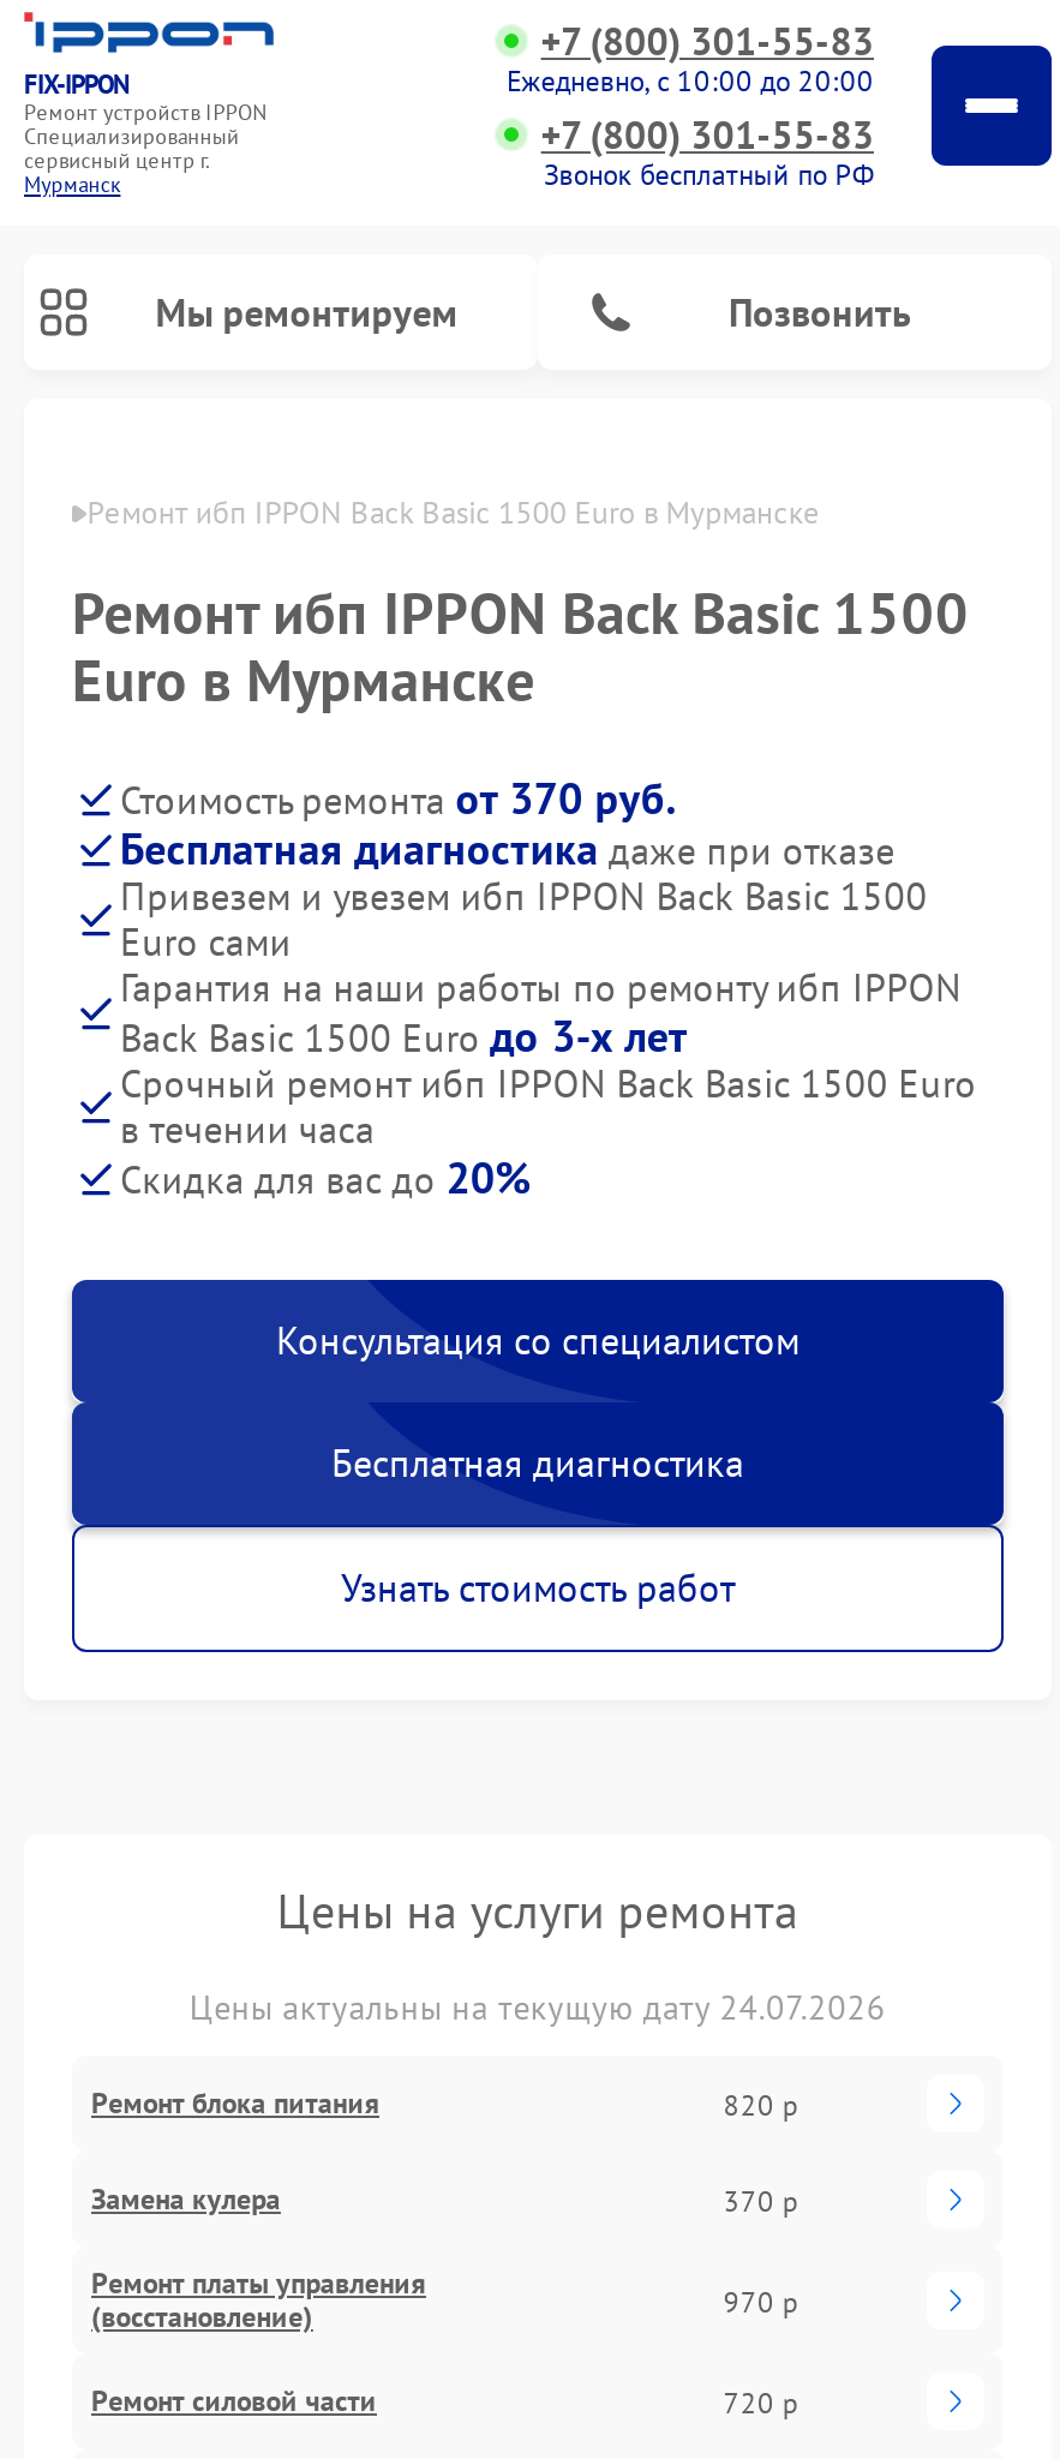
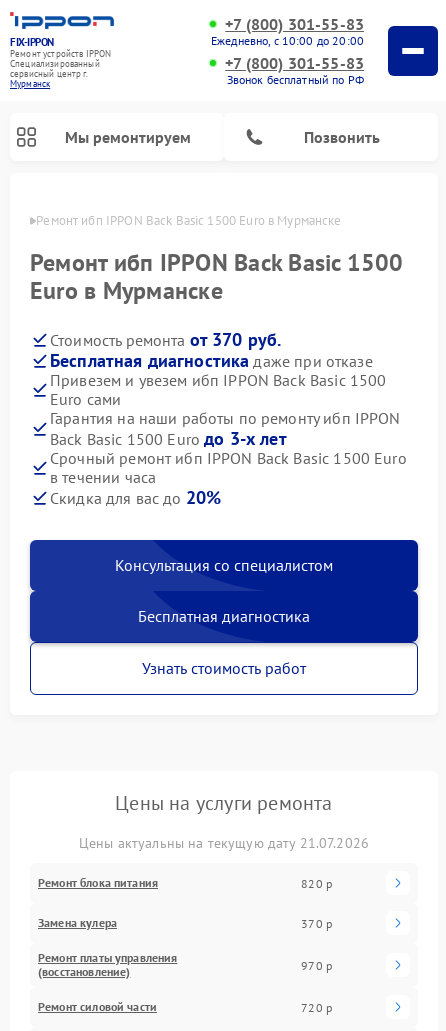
[189,1987,886,2030] Цены актуальны на текущую дату 24.07.2026 -> [79,834,369,852] Цены актуальны на текущую дату 21.07.2026

